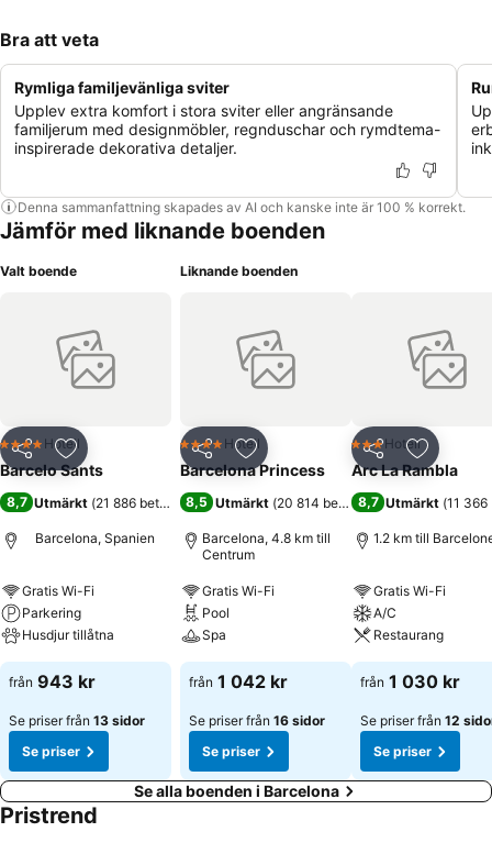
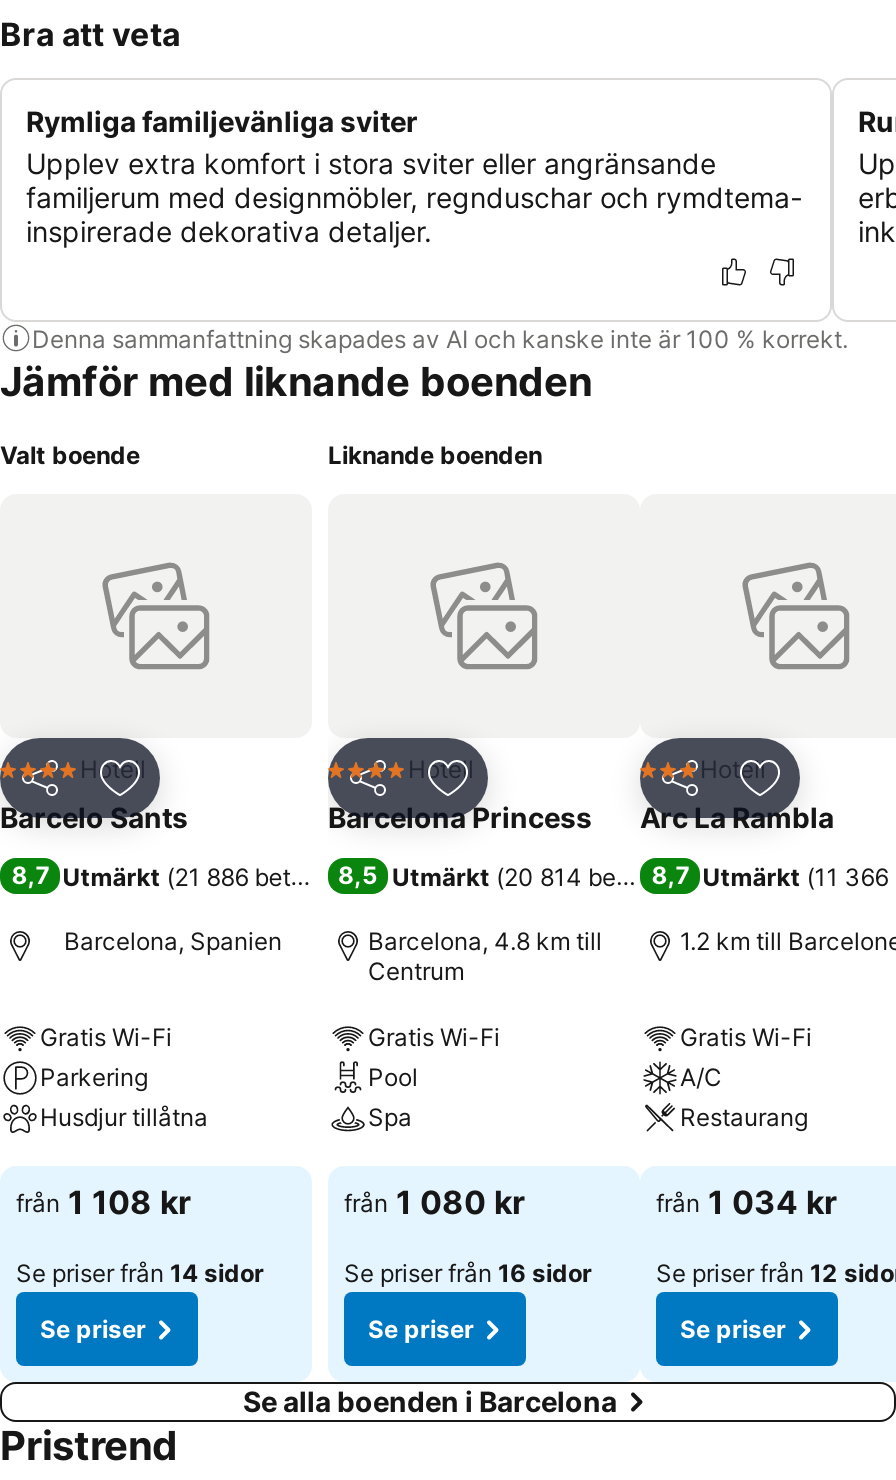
[9,670,96,692] från 943 kr -> [16,1182,192,1222] från 1 108 kr
[189,670,288,692] från 1 042 kr -> [344,1182,526,1222] från 1 080 kr
[360,670,460,692] från 1 030 kr -> [656,1182,838,1222] från 1 034 kr
[9,712,145,729] Se priser från 13 sidor -> [16,1258,264,1288] Se priser från 14 sidor

